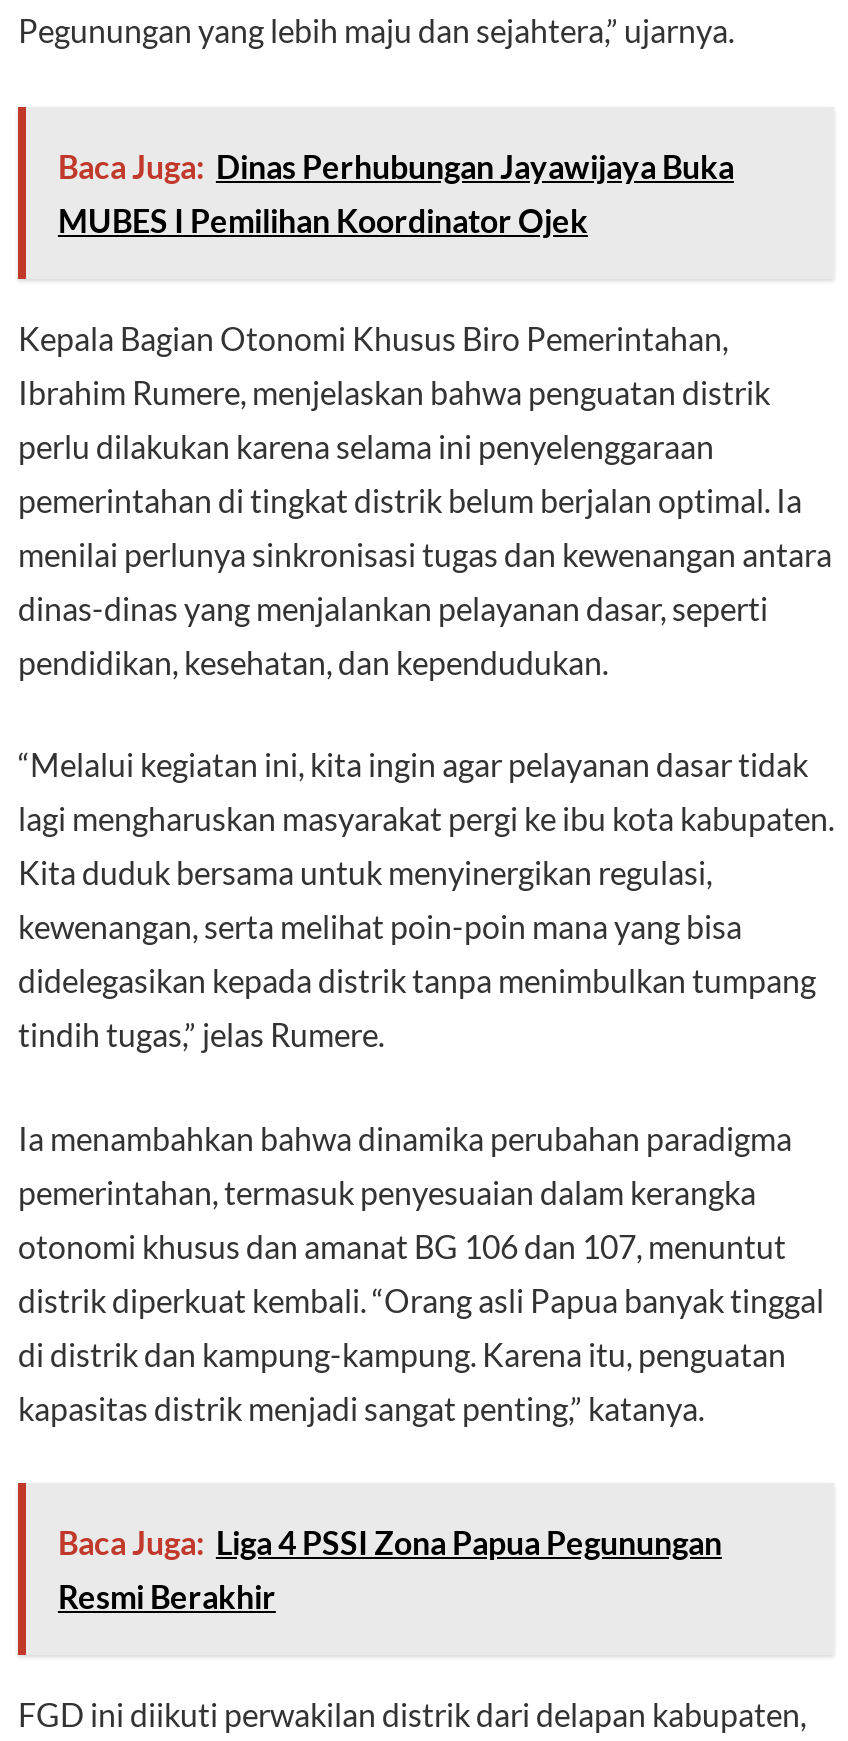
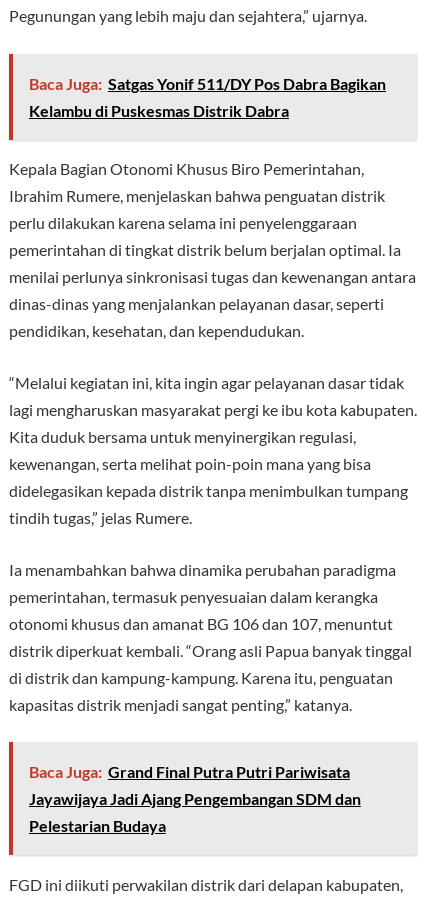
[58,146,734,238] Baca Juga: Dinas Perhubungan Jayawijaya Buka | MUBES I Pemilihan Koordinator Ojek -> [29,74,386,120] Baca Juga: Satgas Yonif 511/DY Pos Dabra Bagikan | Kelambu di Puskesmas Distrik Dabra
[58,1523,722,1615] Baca Juga: Liga 4 PSSI Zona Papua Pegunungan | Resmi Berakhir -> [29,762,361,835] Baca Juga: Grand Final Putra Putri Pariwisata | Jayawijaya Jadi Ajang Pengembangan SDM dan | Pelestarian Budaya

